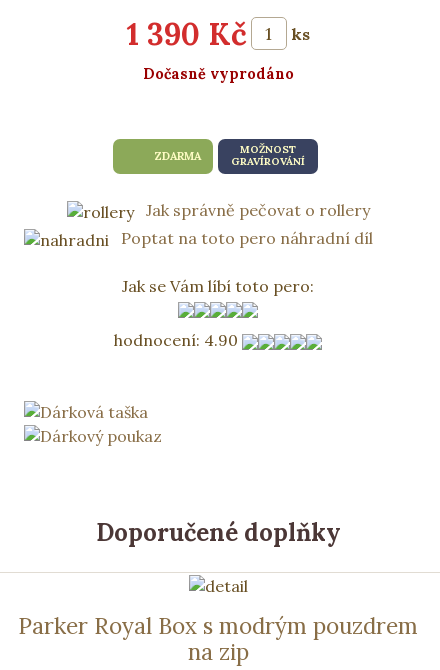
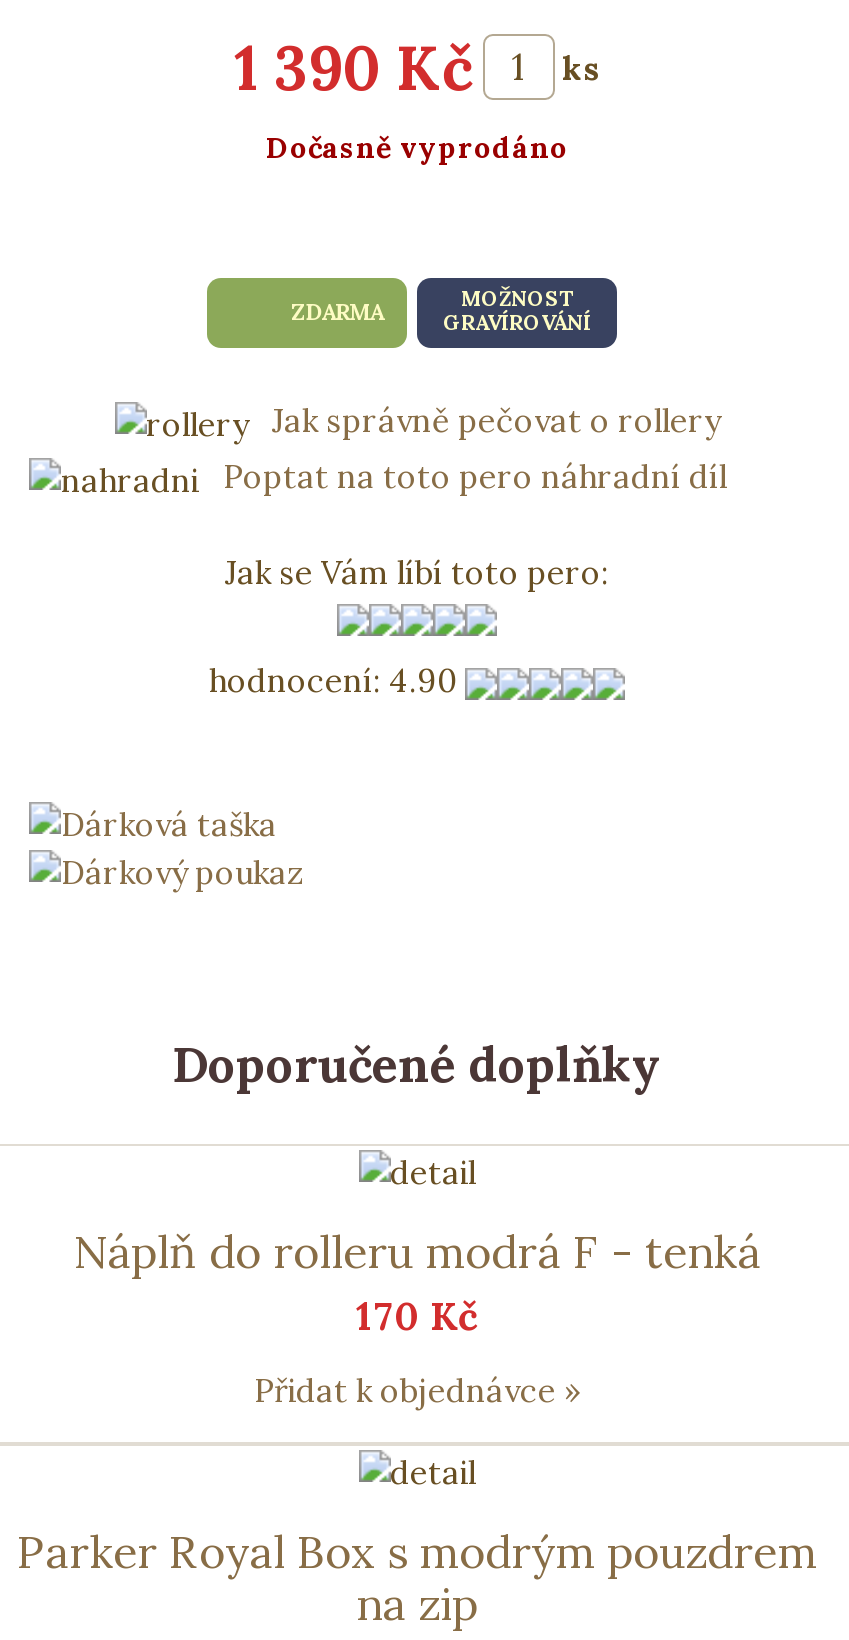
none -> [73,1222,761,1410] Náplň do rolleru modrá F - tenká | 170 Kč | Přidat k objednávce »

